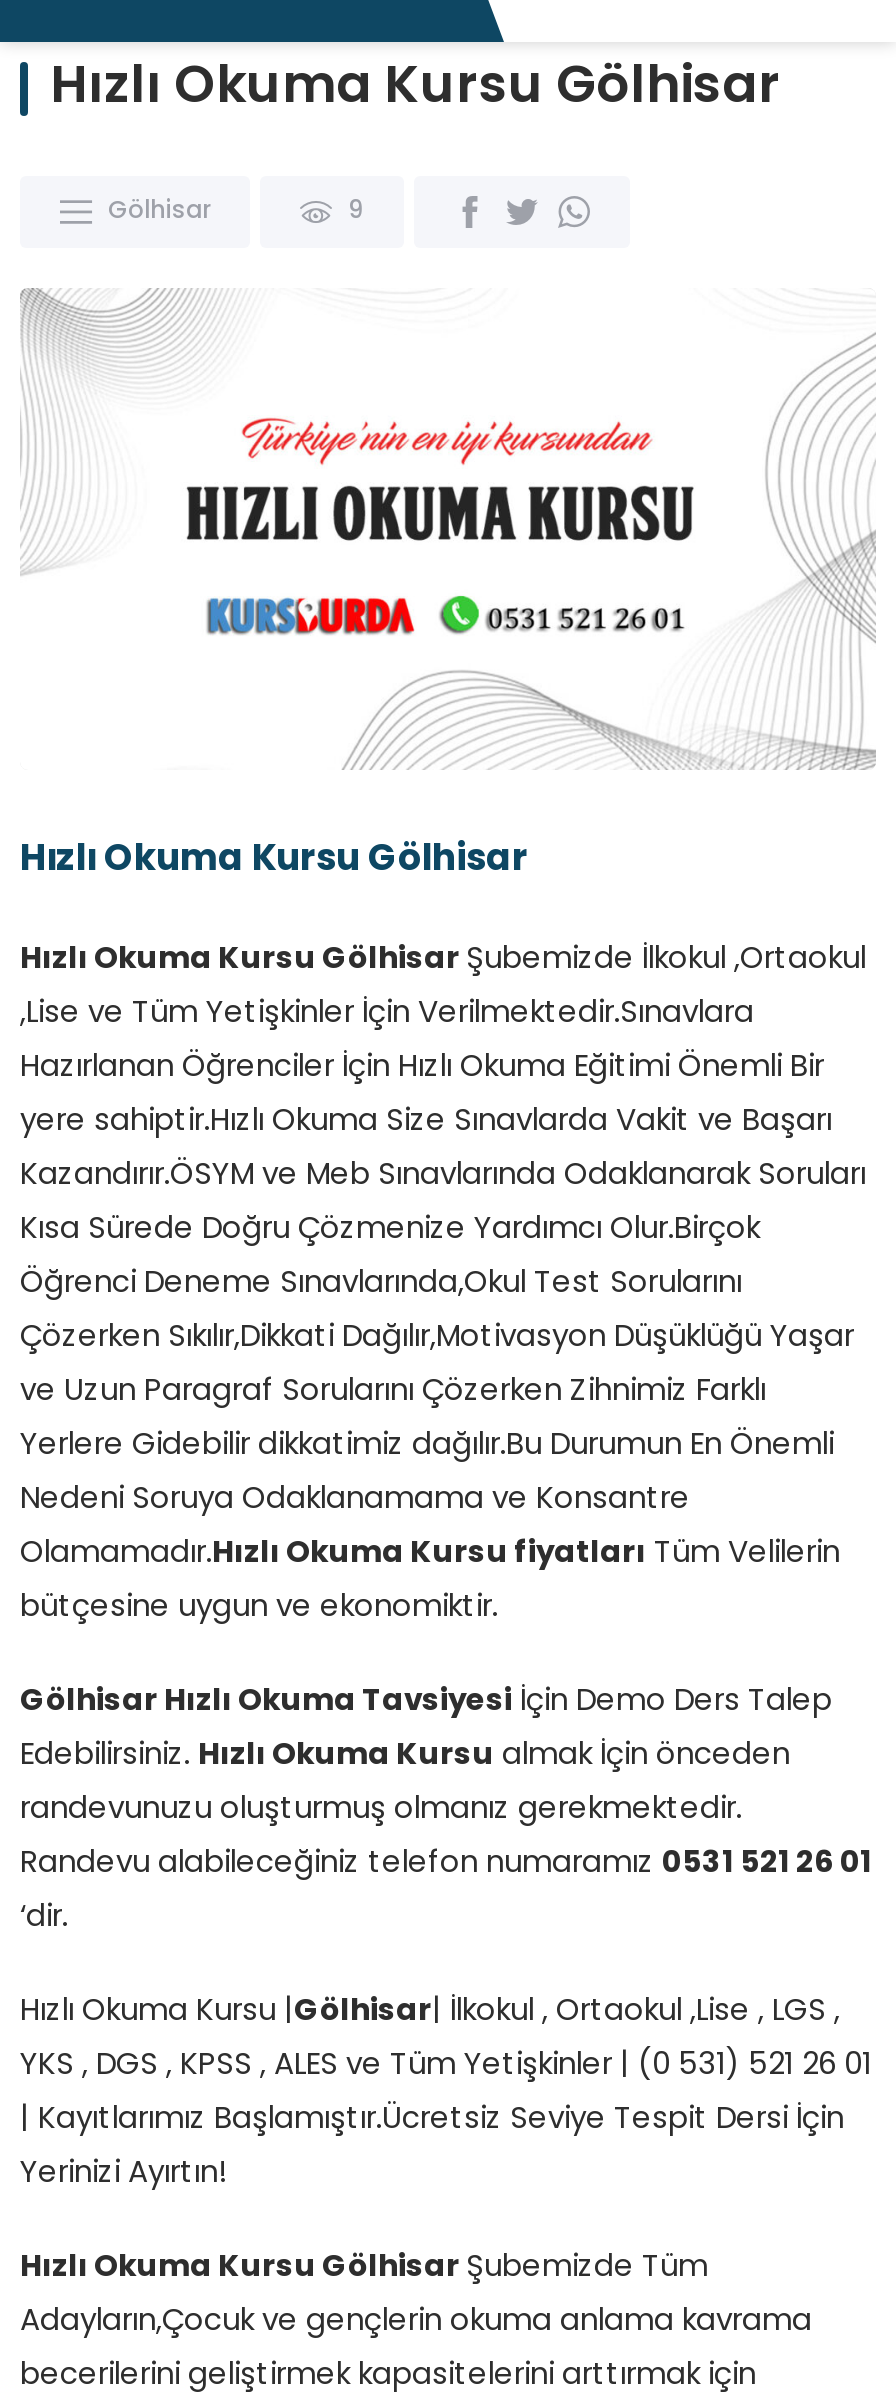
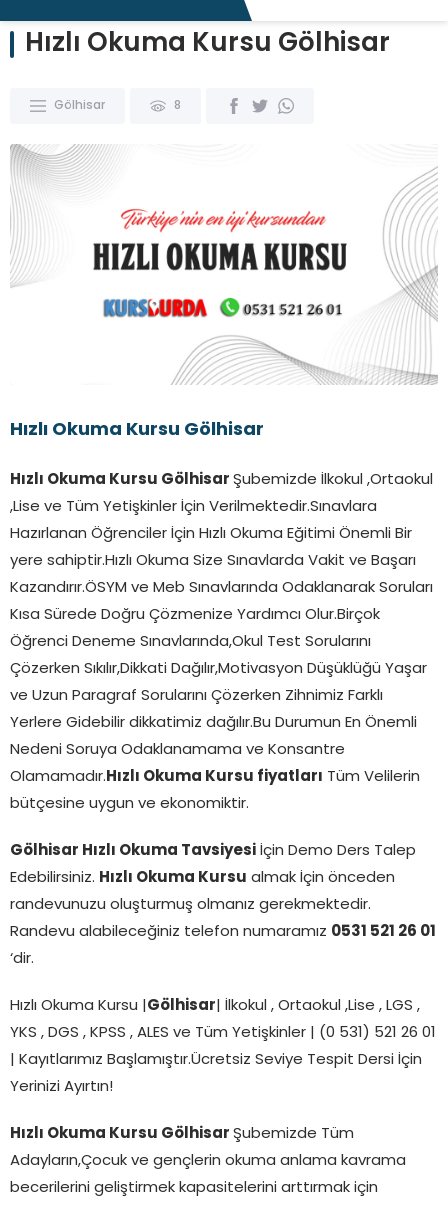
[348,200,364,224] 9 -> [174,100,181,112] 8

